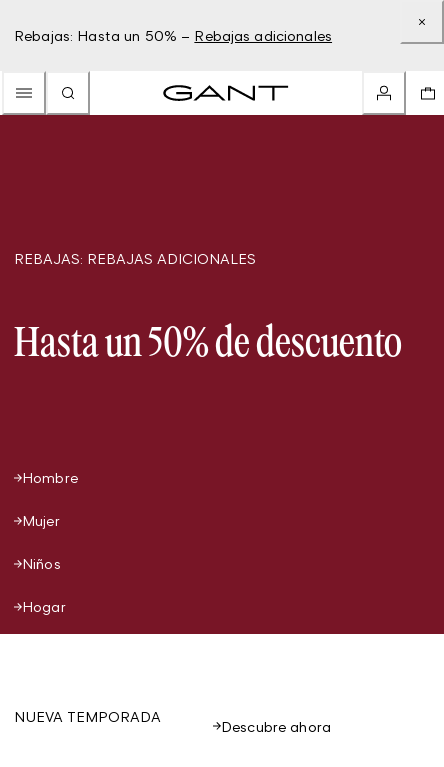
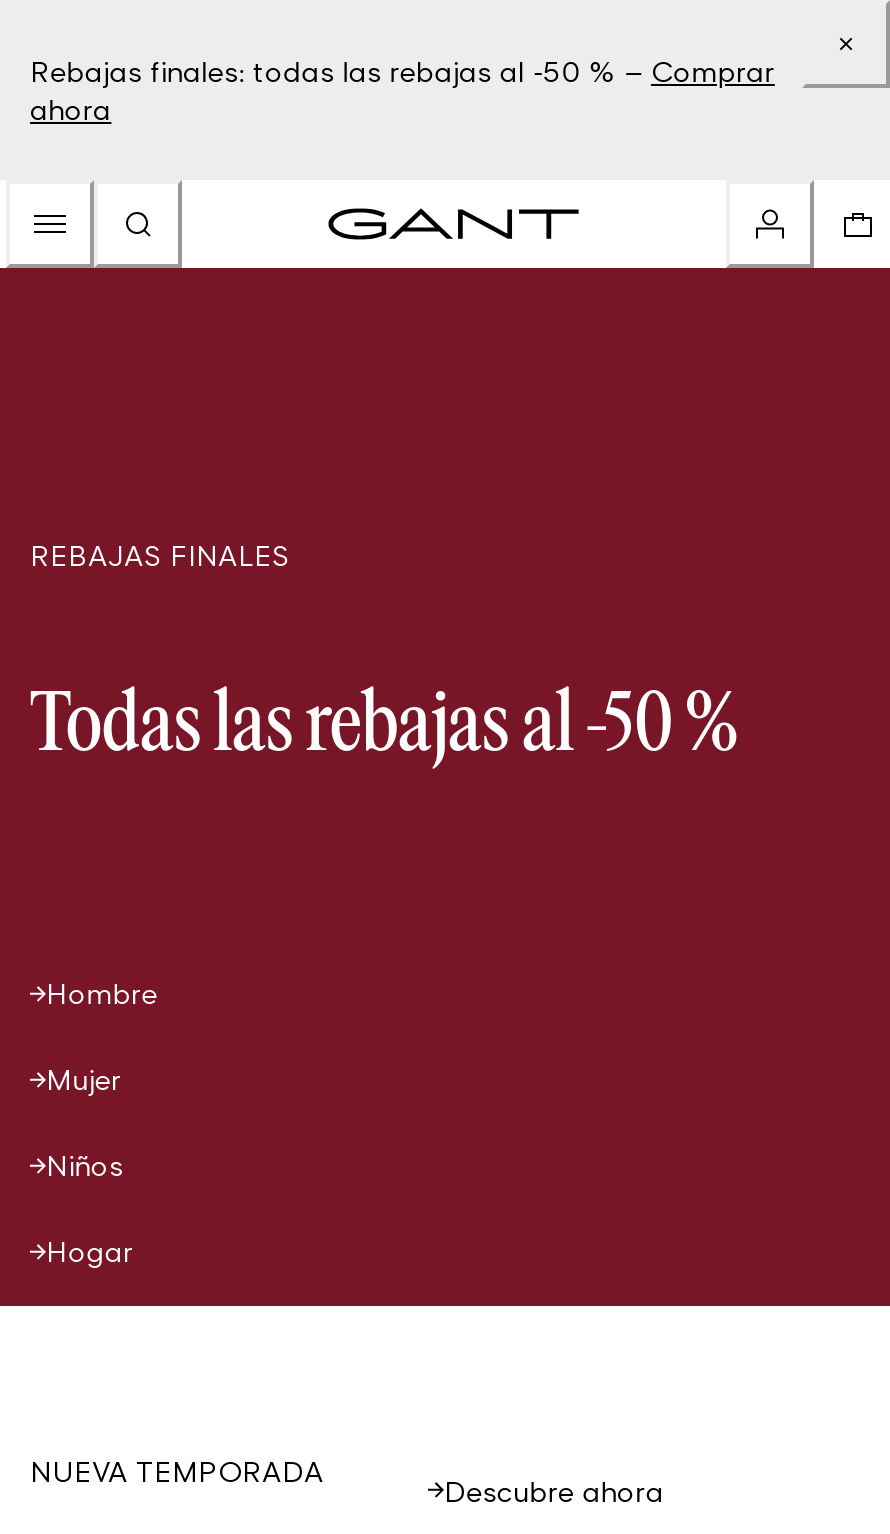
[14,27,332,44] Rebajas: Hasta un 50% – Rebajas adicionales -> [30,54,775,126] Rebajas finales: todas las rebajas al -50 % – Comprar | ahora
[14,250,256,267] REBAJAS: REBAJAS ADICIONALES -> [30,538,290,572] REBAJAS FINALES
[14,324,402,365] Hasta un 50% de descuento -> [30,686,738,768] Todas las rebajas al -50 %

